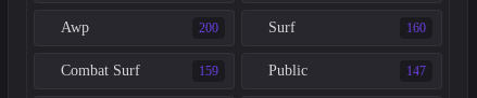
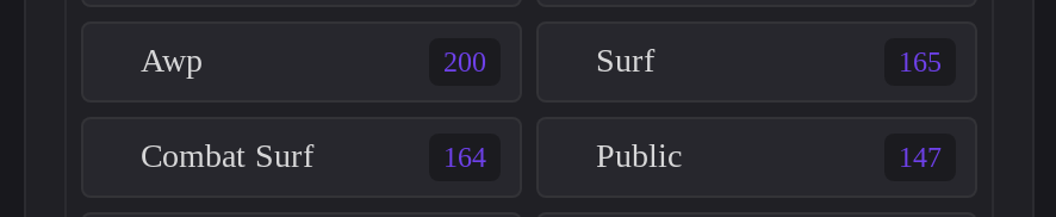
[406,20,426,36] 160 -> [899,45,942,79] 165
[199,64,218,79] 159 -> [443,141,486,174] 164

